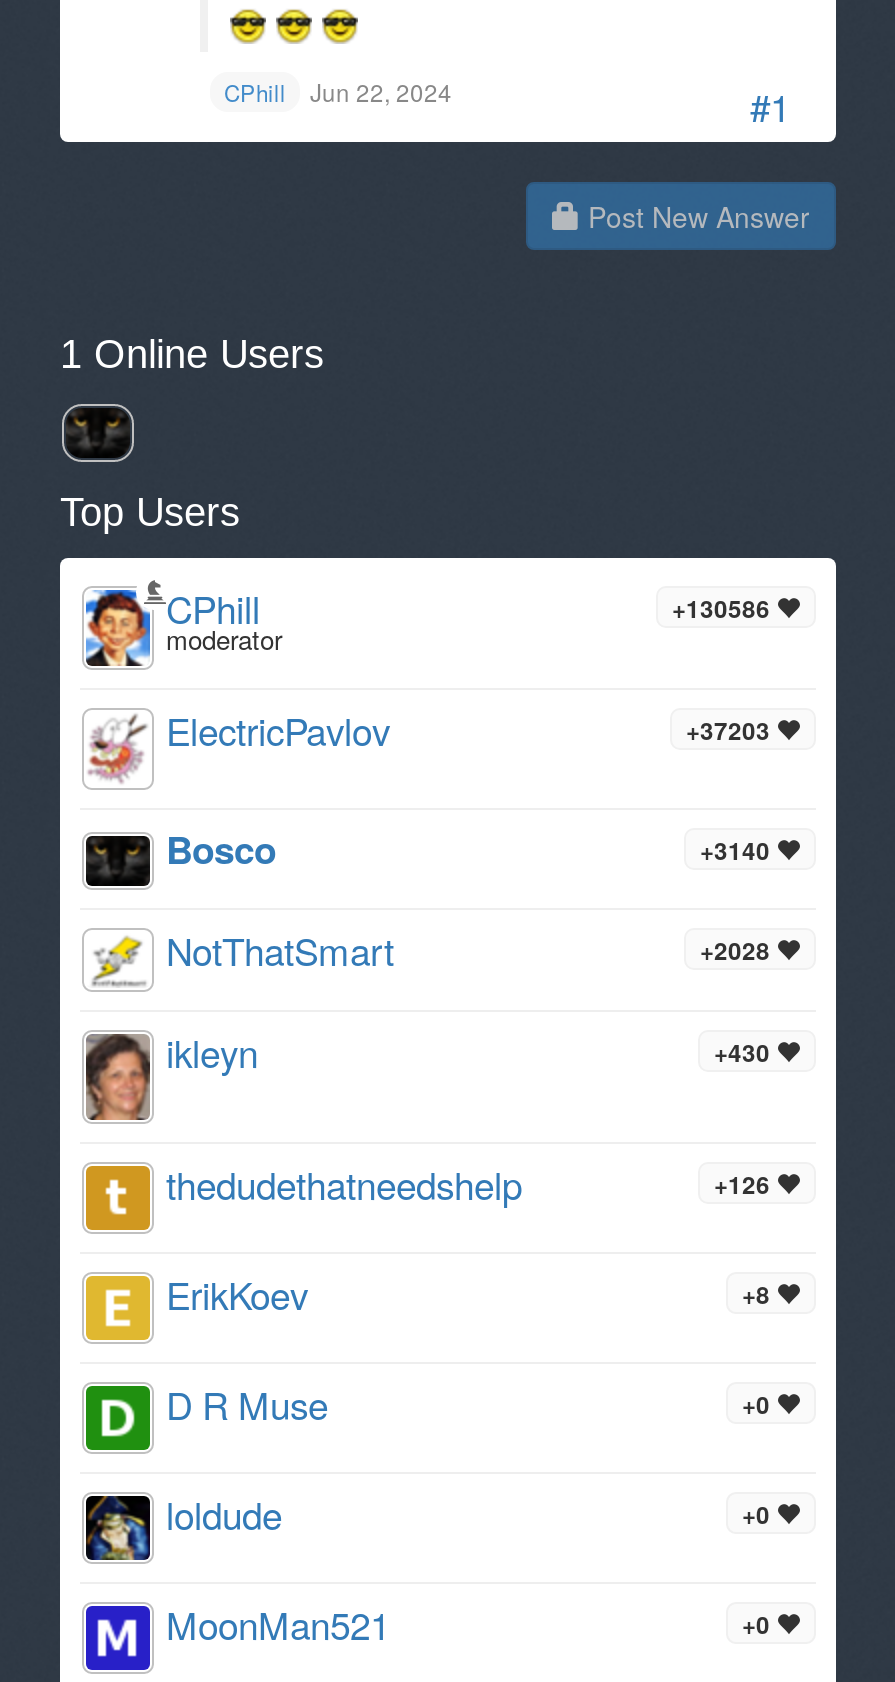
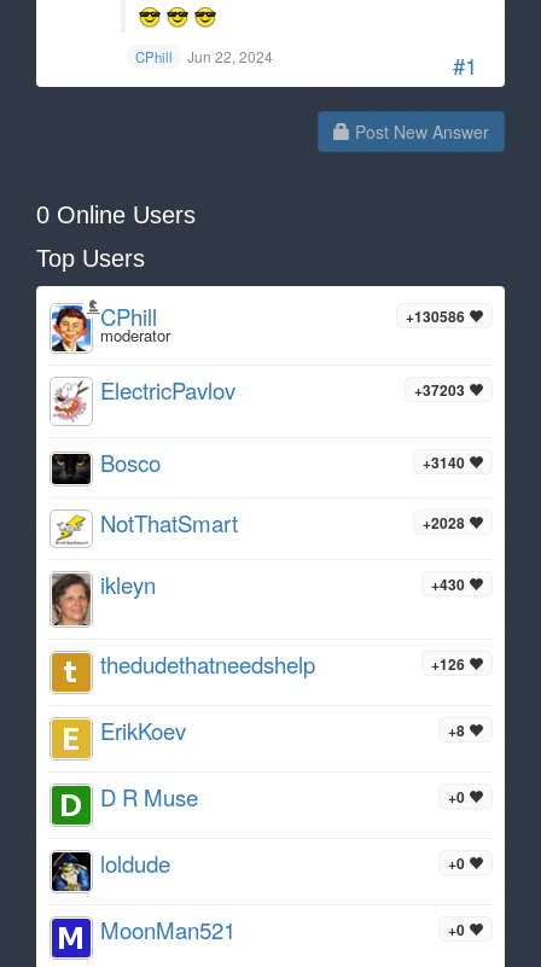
[60,332,324,376] 1 Online Users -> [36,202,196,228] 0 Online Users

